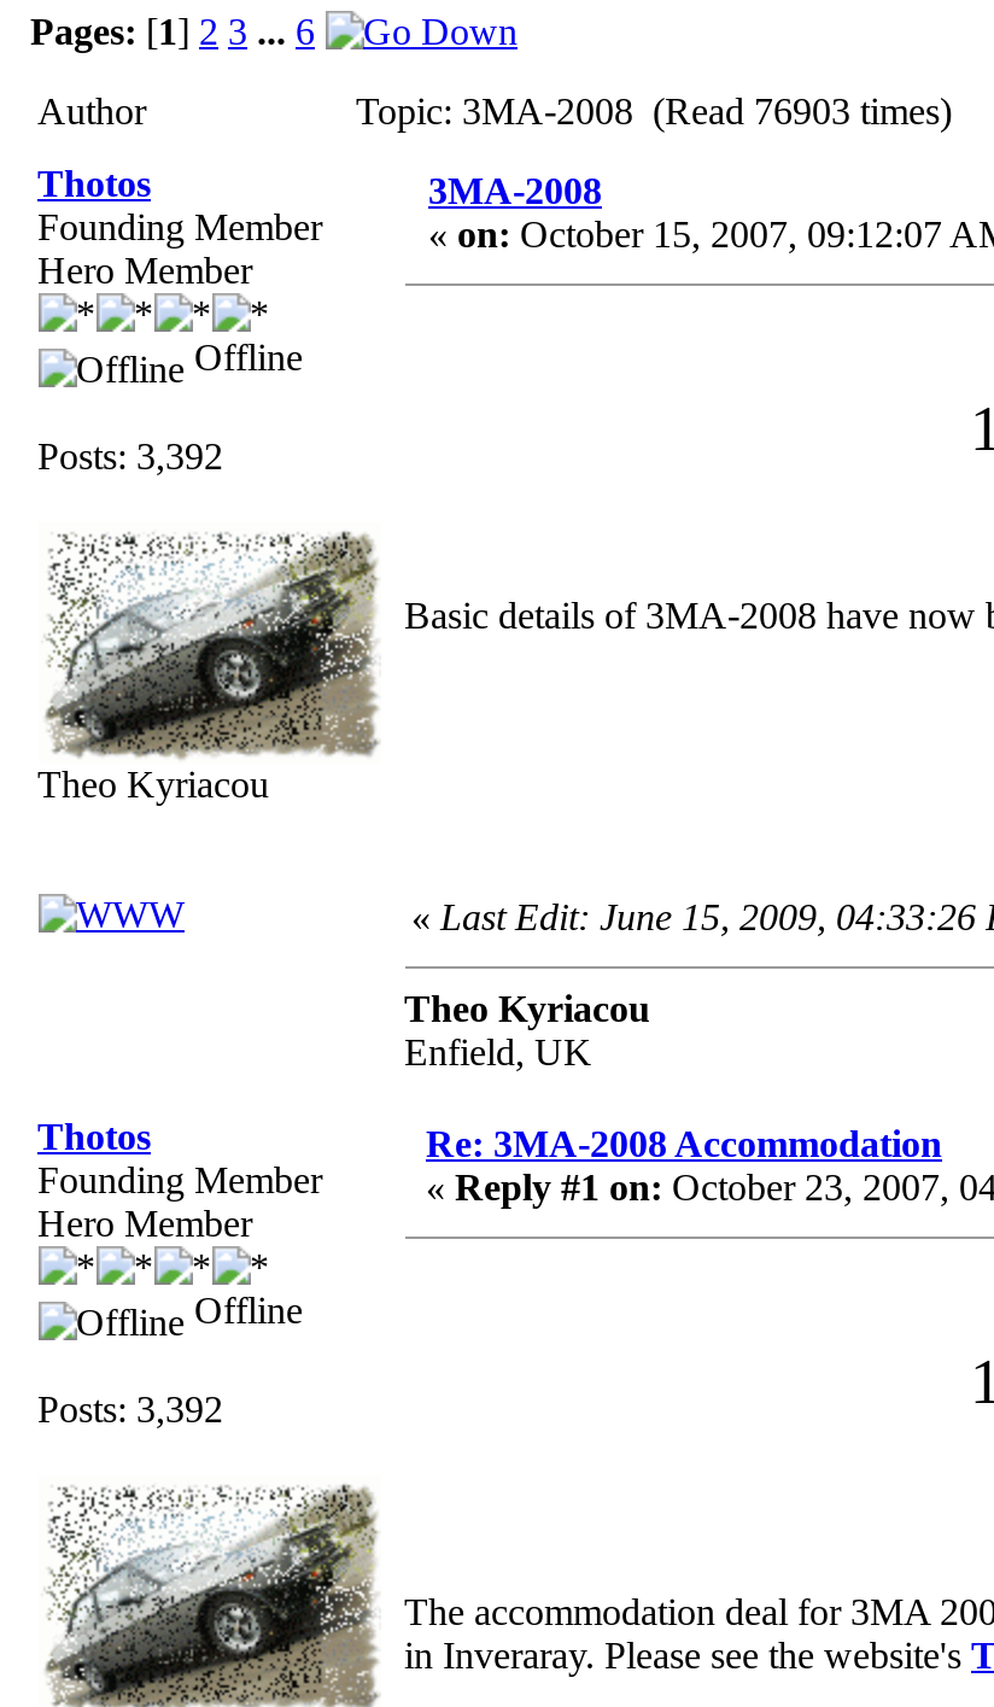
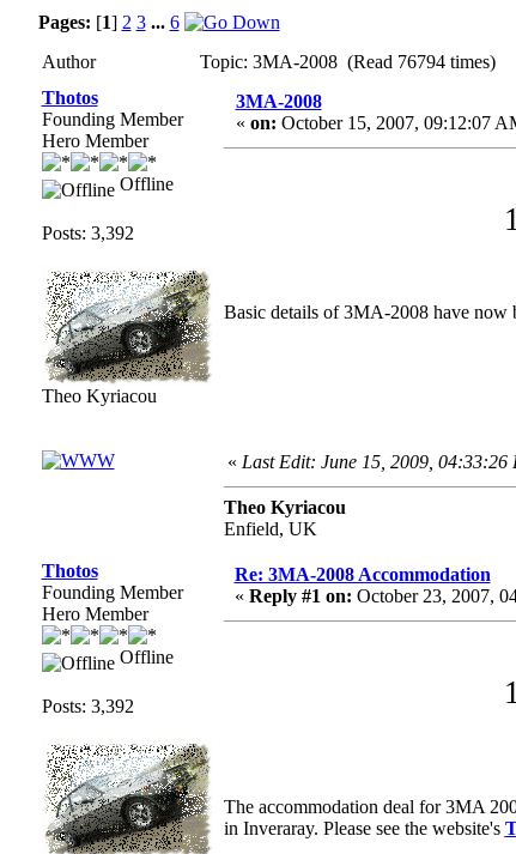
[356,90,952,131] Topic: 3MA-2008 (Read 76903 times) -> [199,52,495,72] Topic: 3MA-2008 (Read 76794 times)

